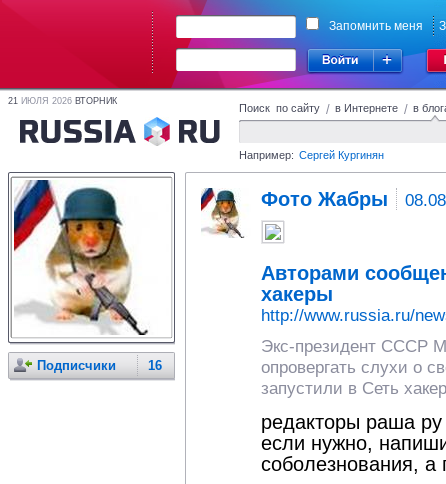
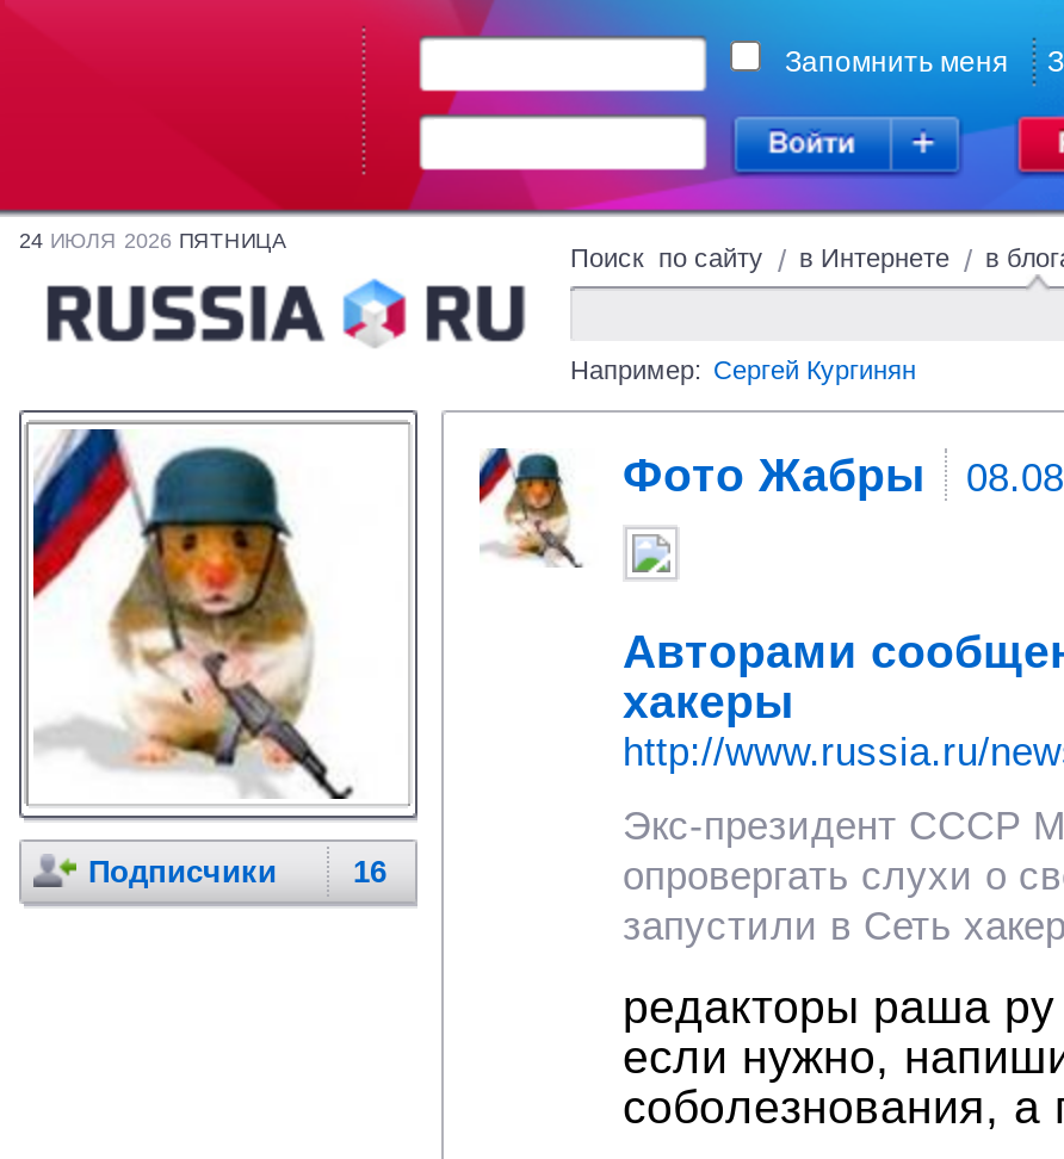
[8,96,117,106] 21 ИЮЛЯ 2026 ВТОРНИК -> [19,229,286,253] 24 ИЮЛЯ 2026 ПЯТНИЦА

